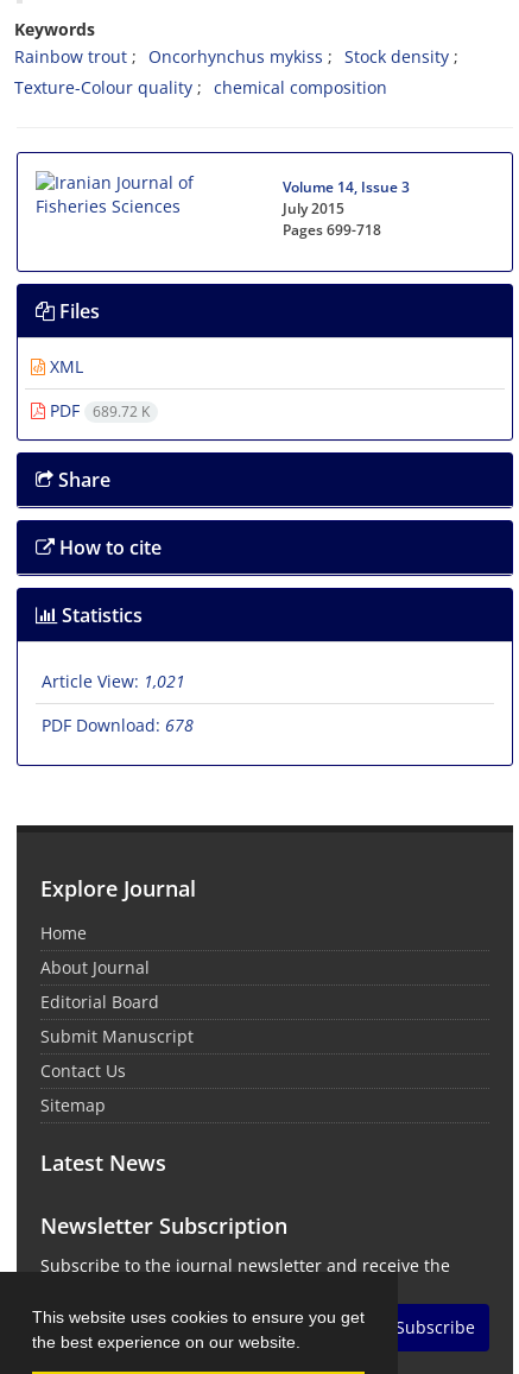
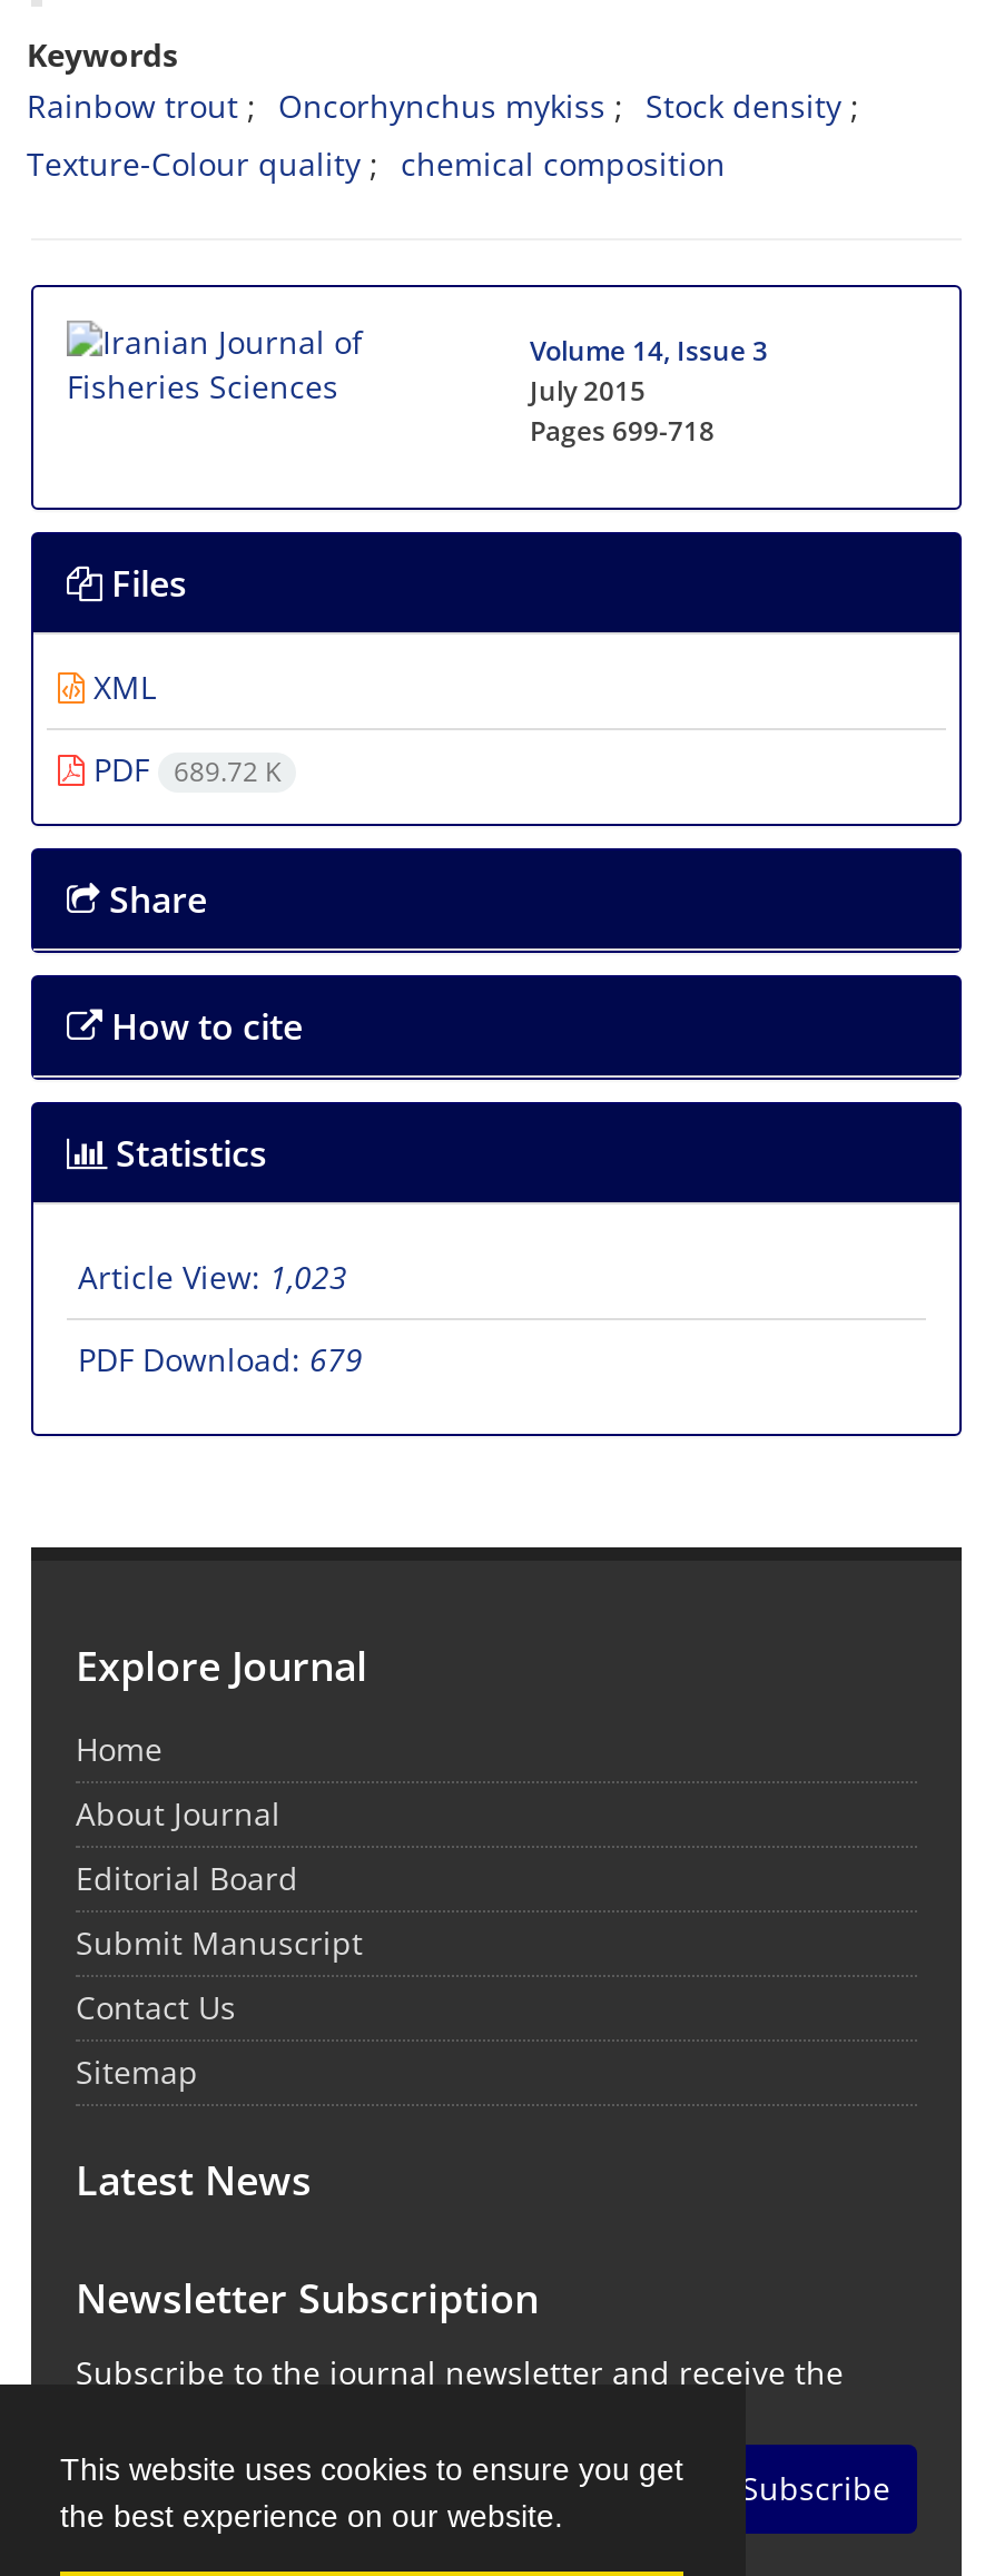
[42,670,185,693] Article View: 1,021 -> [78,1256,347,1298] Article View: 1,023
[42,714,194,737] PDF Download: 678 -> [78,1339,363,1381] PDF Download: 679

